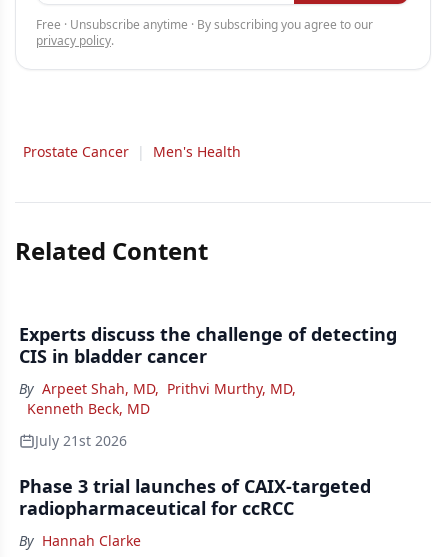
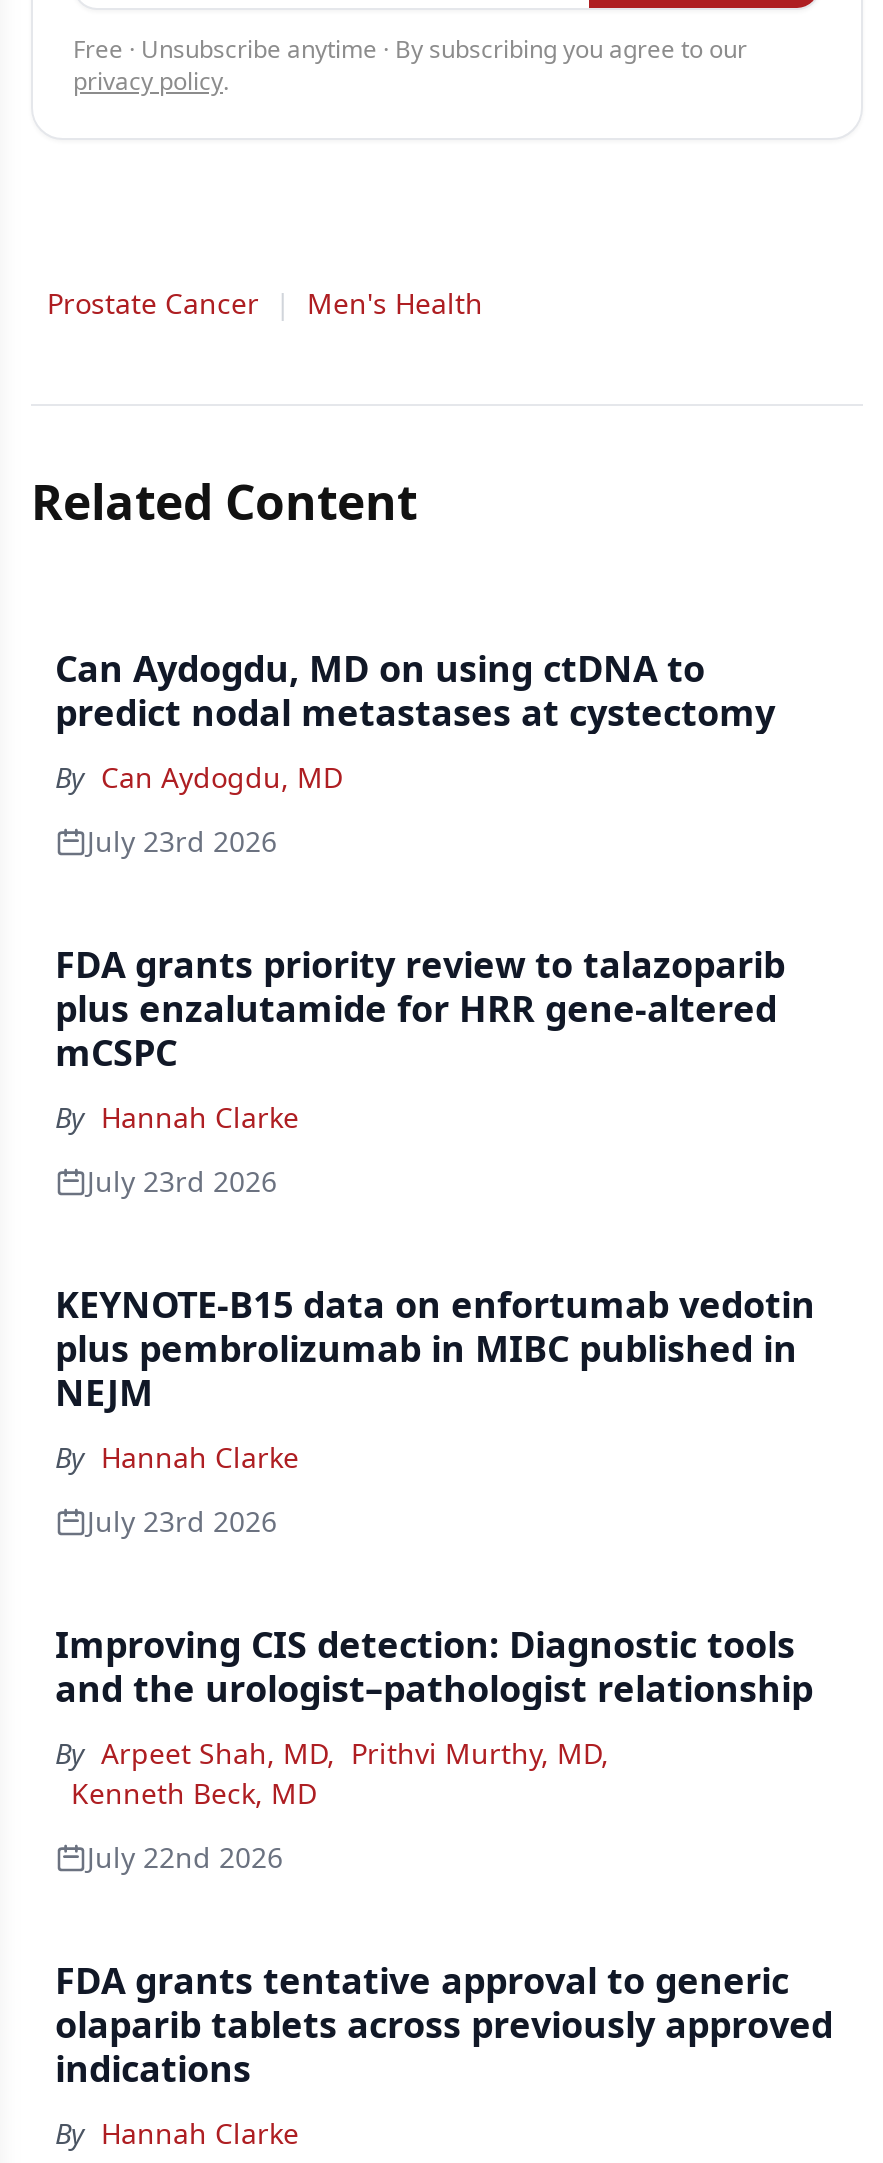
[19,322,397,368] Experts discuss the challenge of detecting | CIS in bladder cancer -> [55,644,815,1712] Can Aydogdu, MD on using ctDNA to | predict nodal metastases at cystectomy | By Can Aydogdu, MD | July 23rd 2026 | FDA grants priority review to talazoparib | plus enzalutamide for HRR gene-altered | mCSPC | By Hannah Clarke | July 23rd 2026 | KEYNOTE-B15 data on enfortumab vedotin | plus pembrolizumab in MIBC published in | NEJM | By Hannah Clarke | July 23rd 2026 | Improving CIS detection: Diagnostic tools | and the urologist–pathologist relationship
[35,431,127,450] July 21st 2026 -> [87,1838,283,1876] July 22nd 2026
[19,474,371,520] Phase 3 trial launches of CAIX-targeted | radiopharmaceutical for ccRCC -> [55,1956,833,2092] FDA grants tentative approval to generic | olaparib tablets across previously approved | indications

